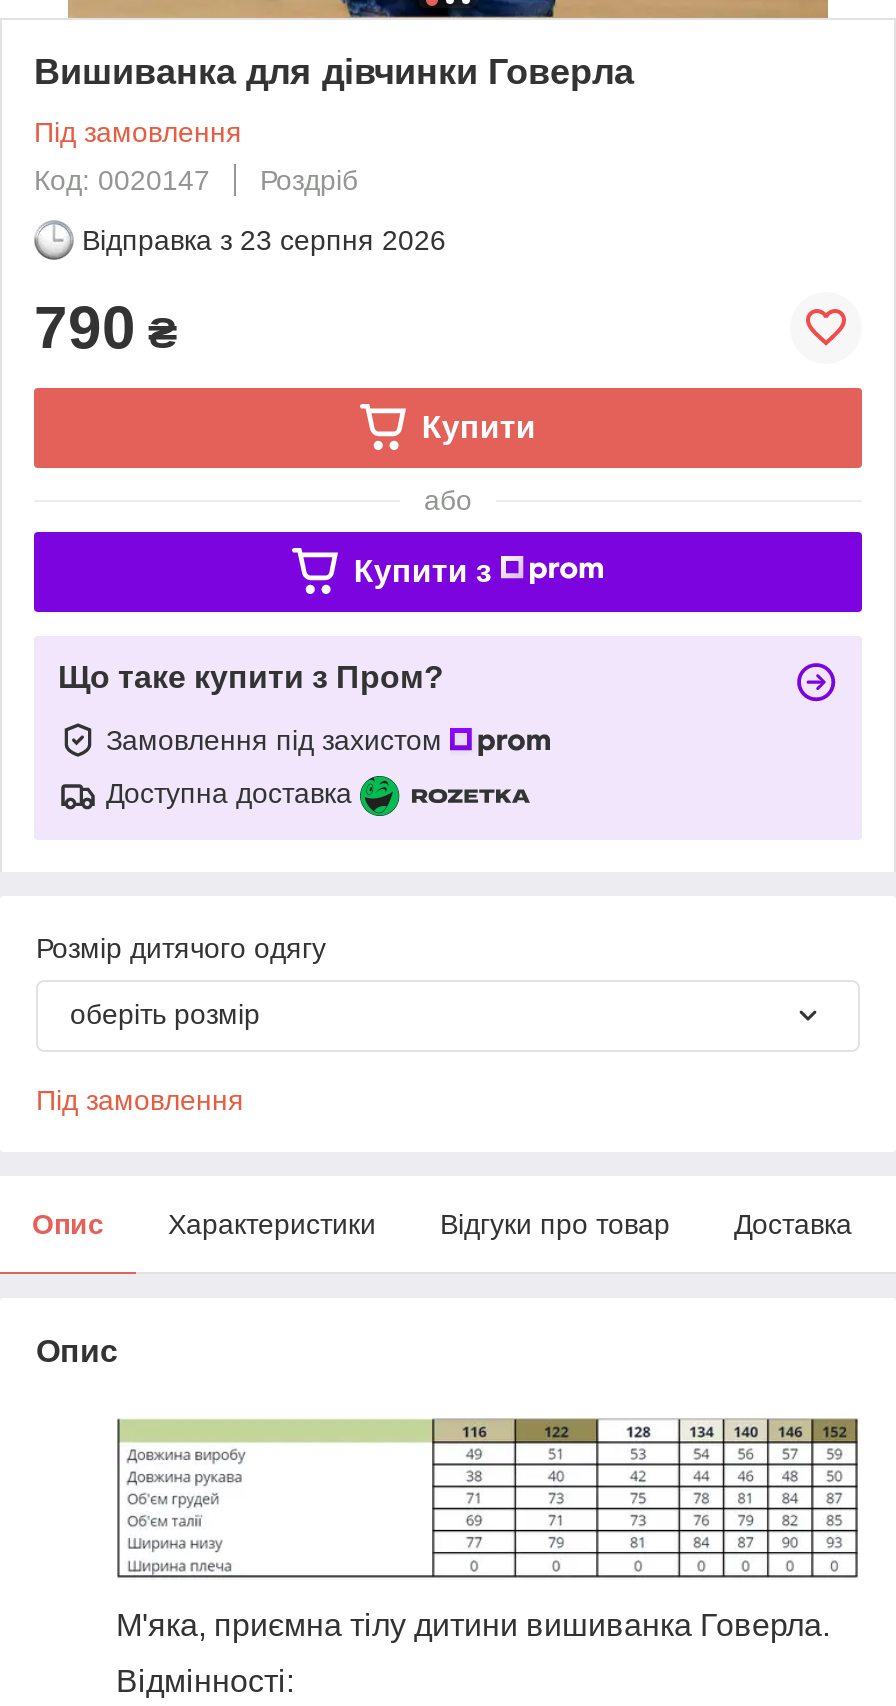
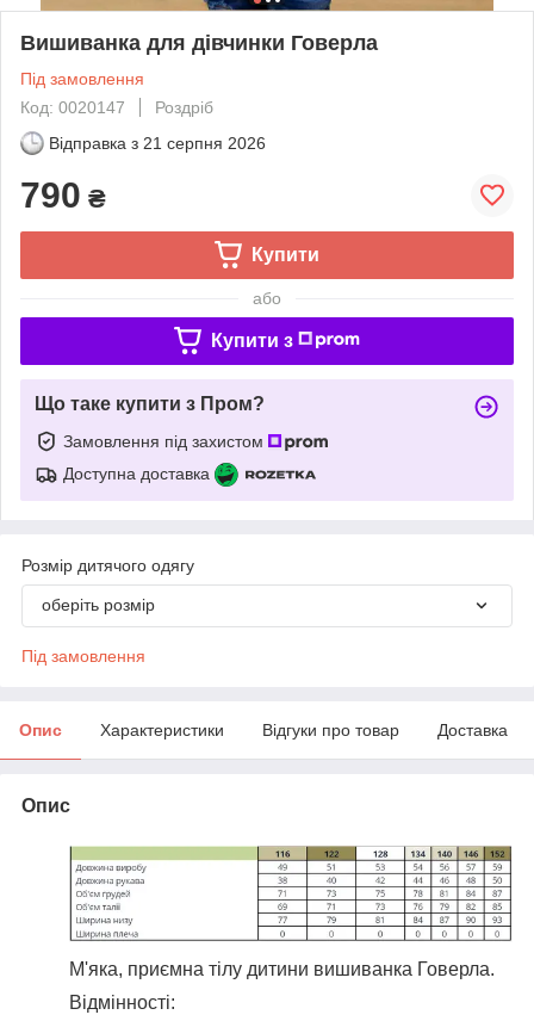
[82,224,446,256] Відправка з 23 серпня 2026 -> [49,133,266,152] Відправка з 21 серпня 2026

